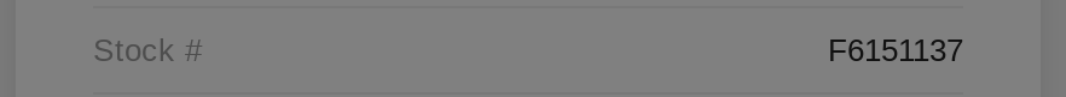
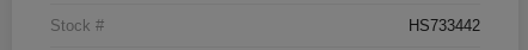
[828,34,963,69] F6151137 -> [409,17,480,35] HS733442

